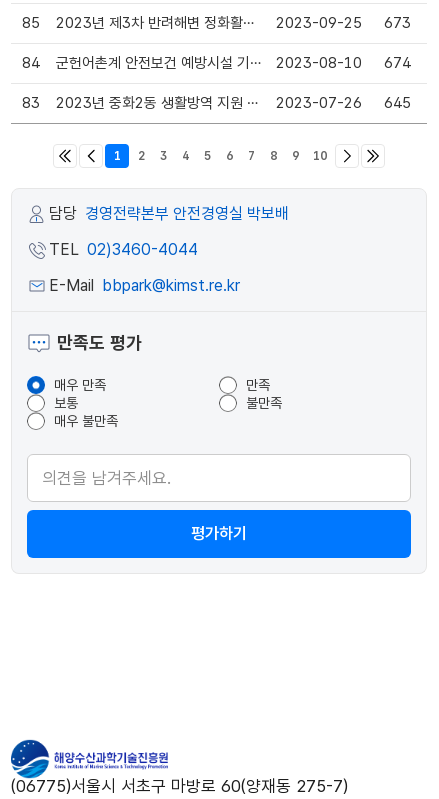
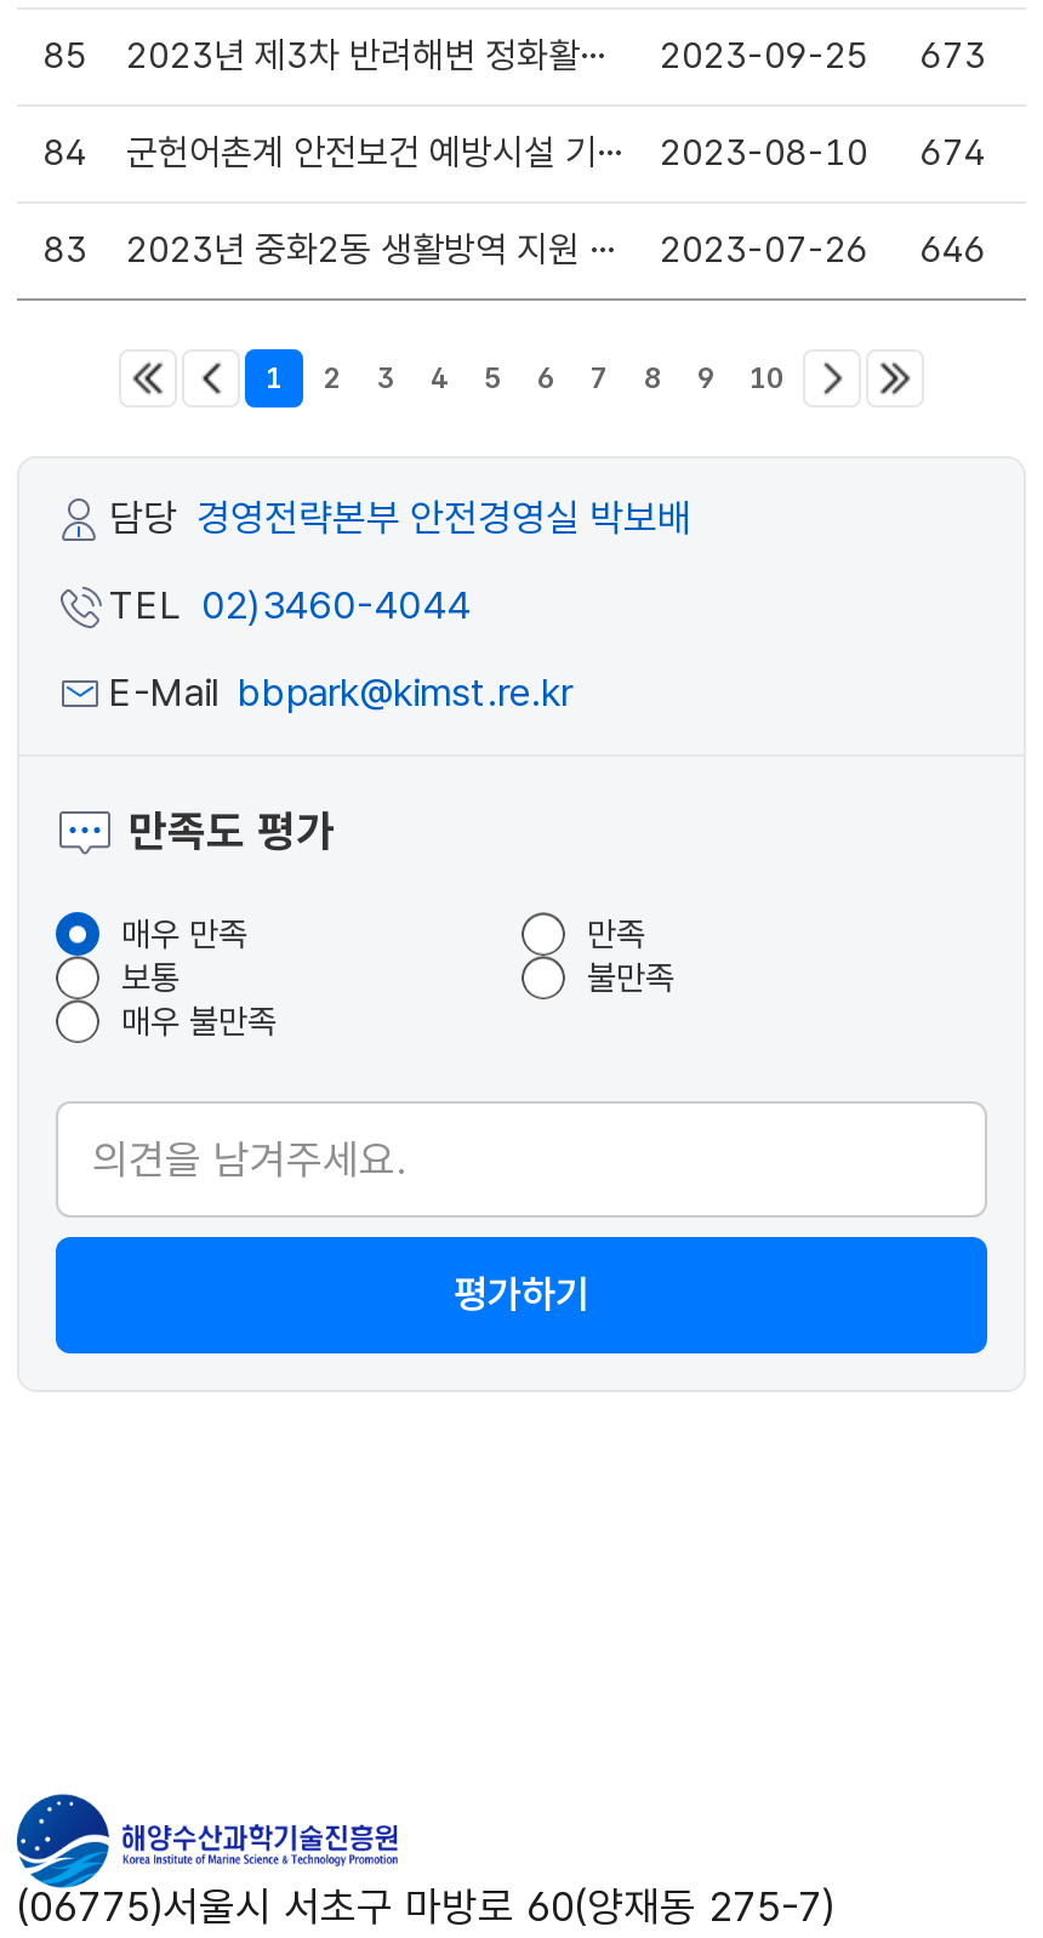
[383,94,410,112] 645 -> [921,228,986,272] 646

